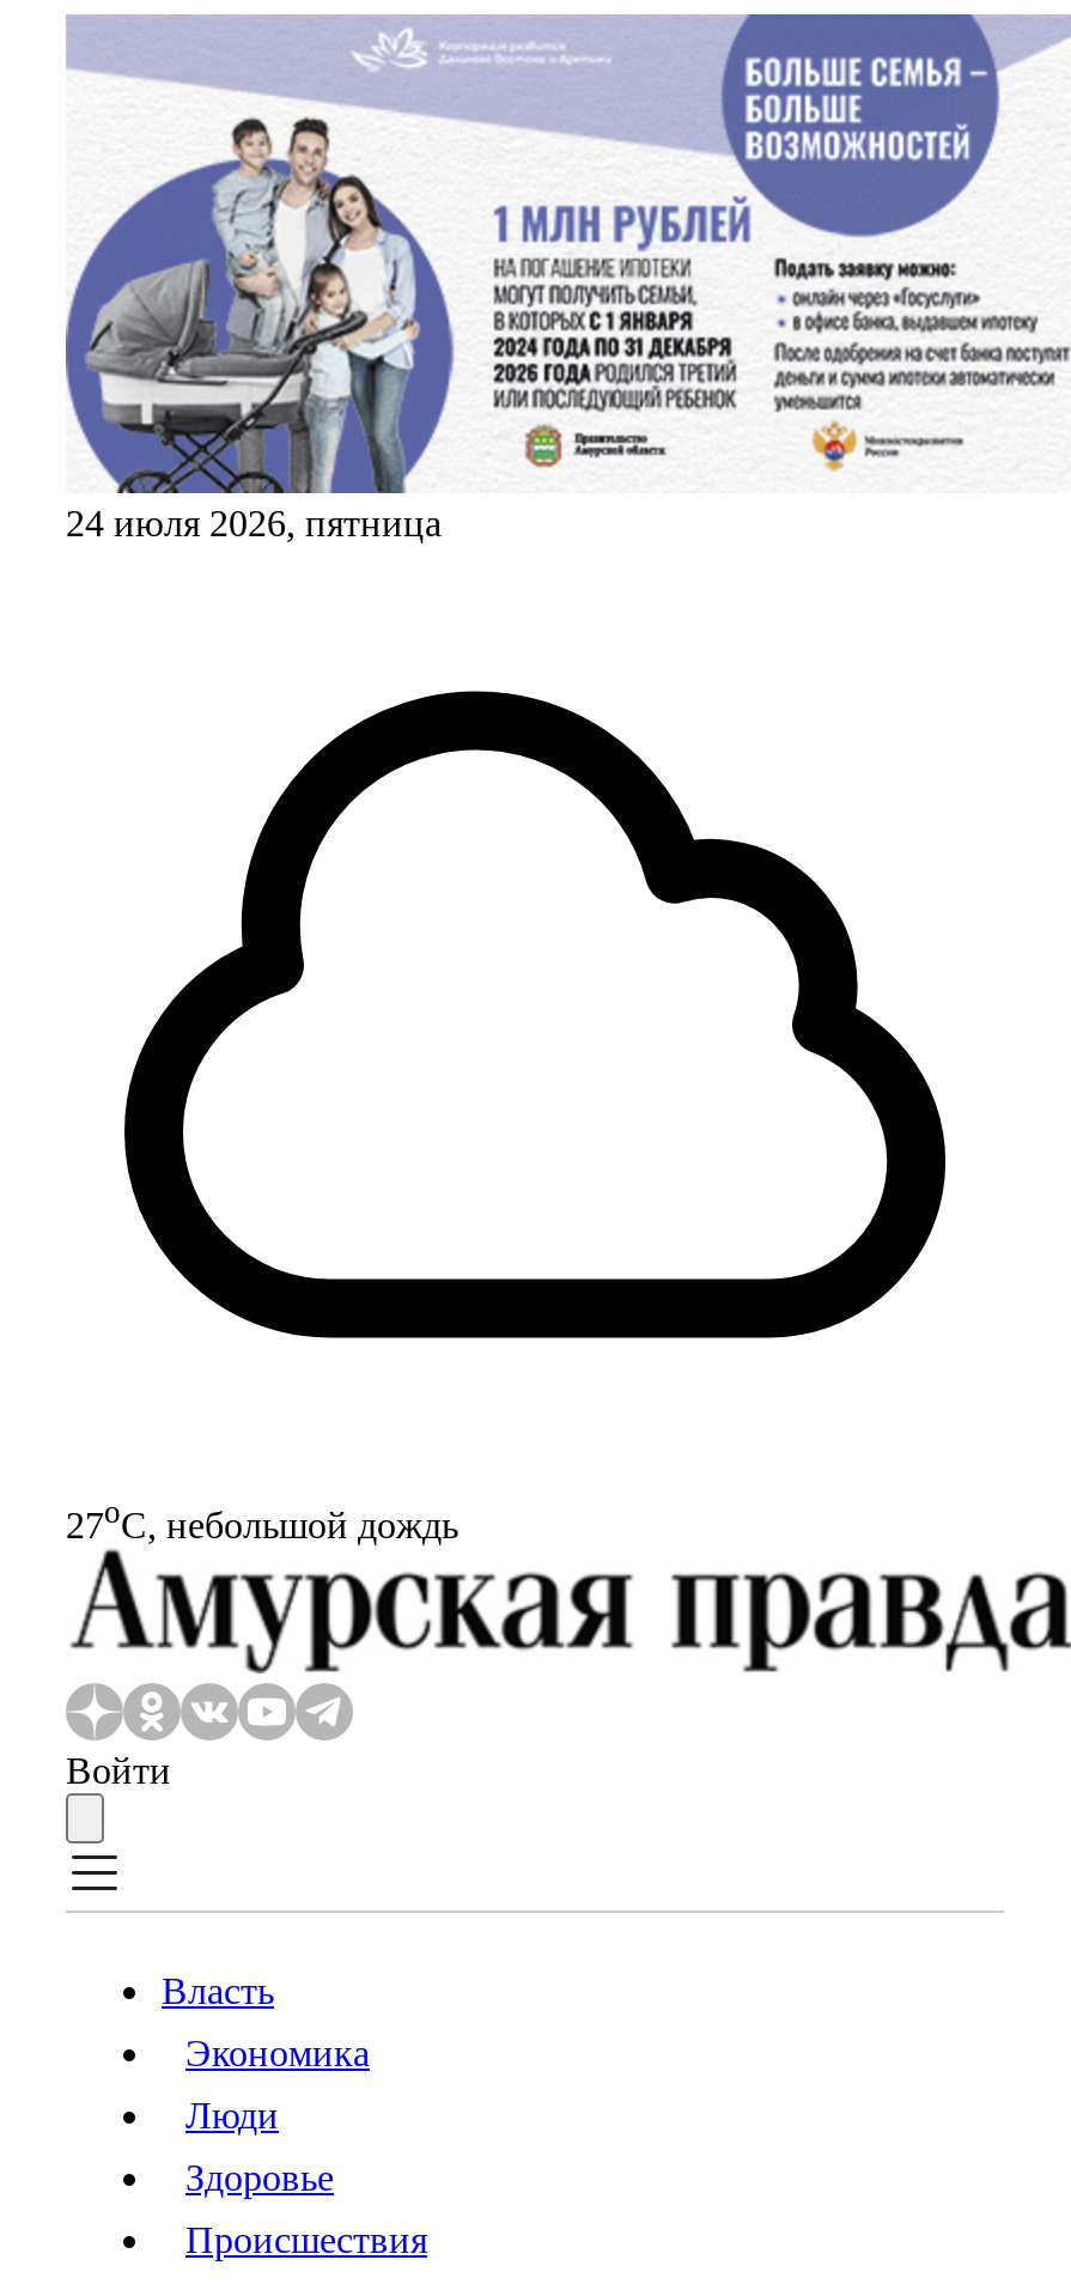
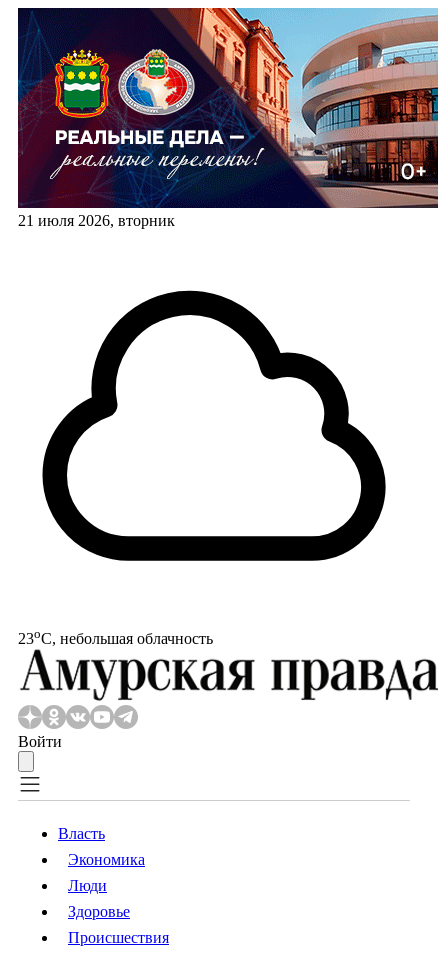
[63,14,1064,543] [image] | 24 июля 2026, пятница -> [17,7,435,229] [image] | 21 июля 2026, вторник
[66,1494,458,1545] 27oС, небольшой дождь -> [18,626,213,647] 23oС, небольшая облачность

